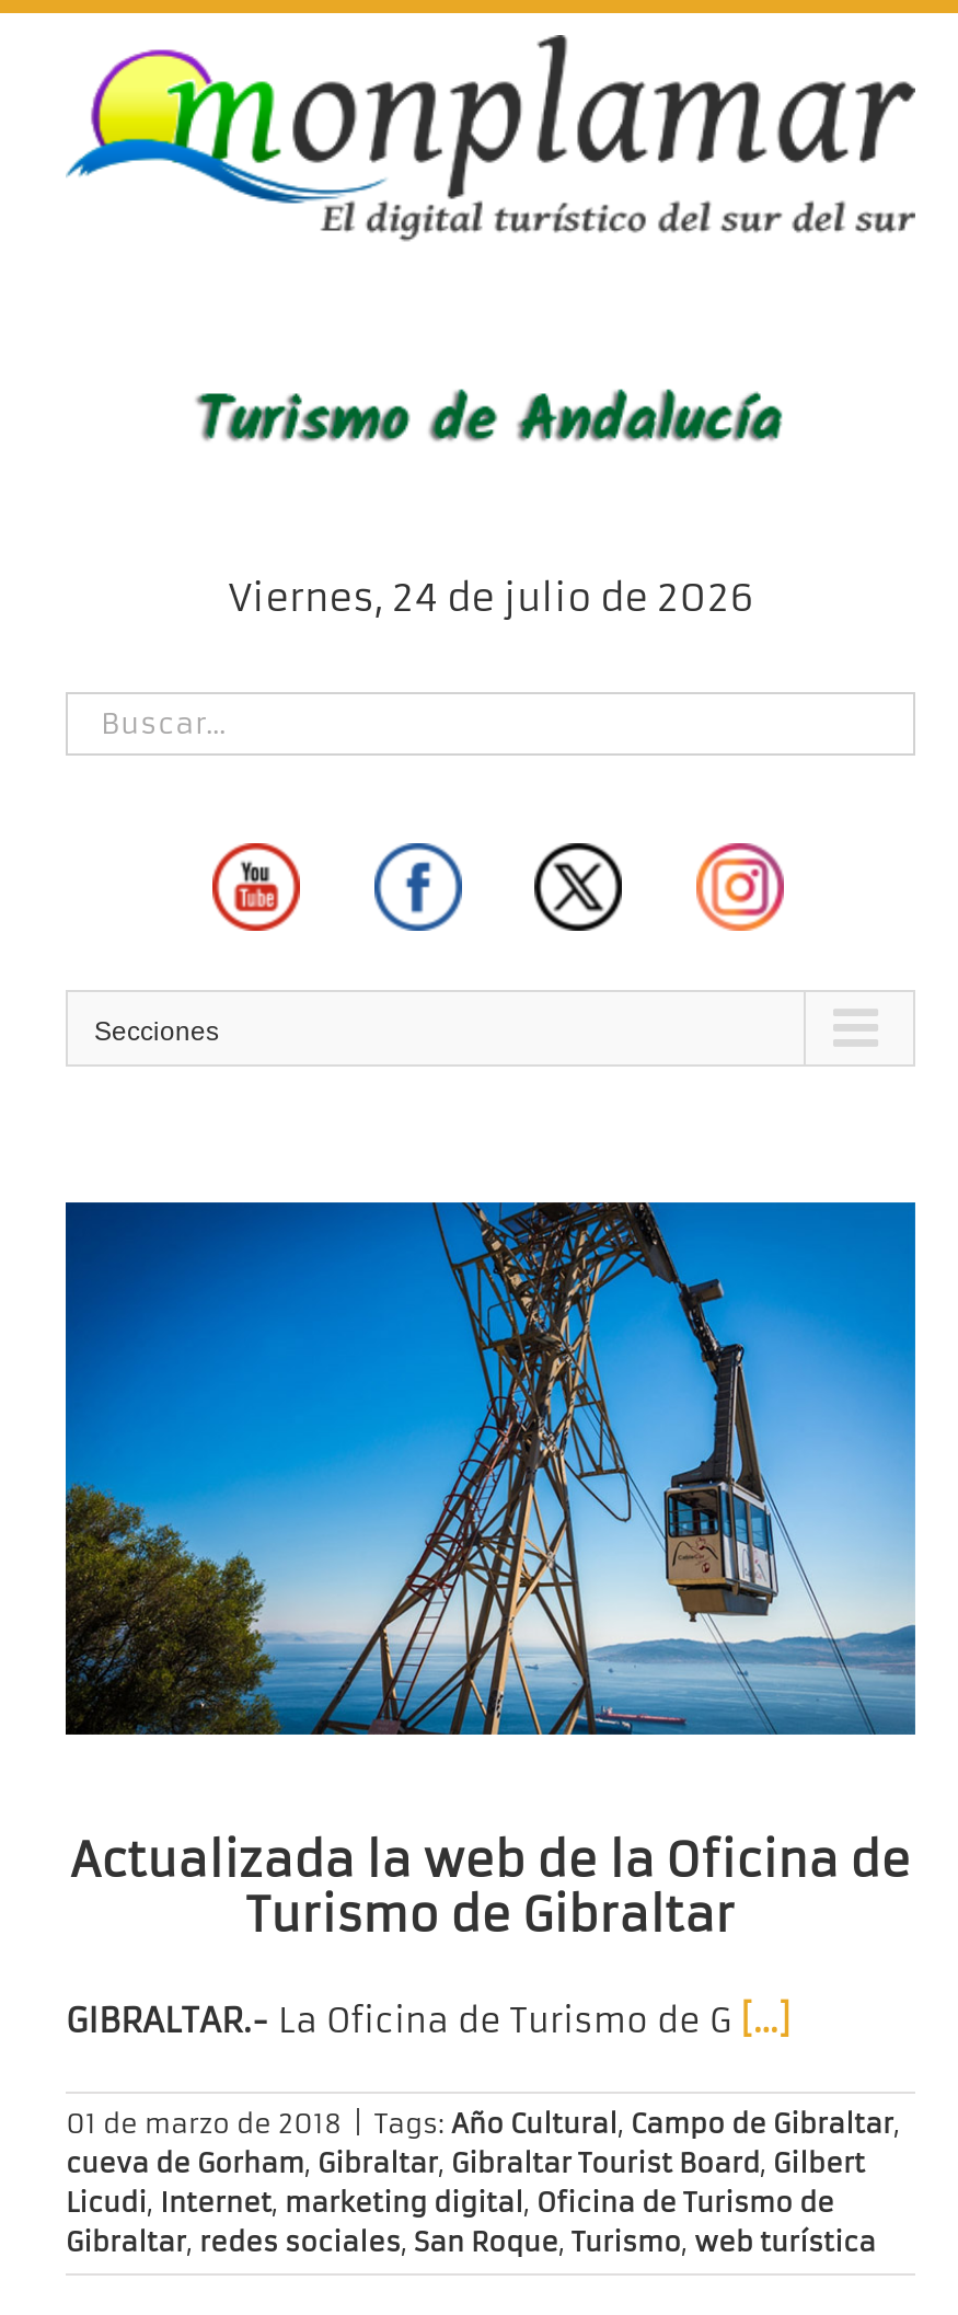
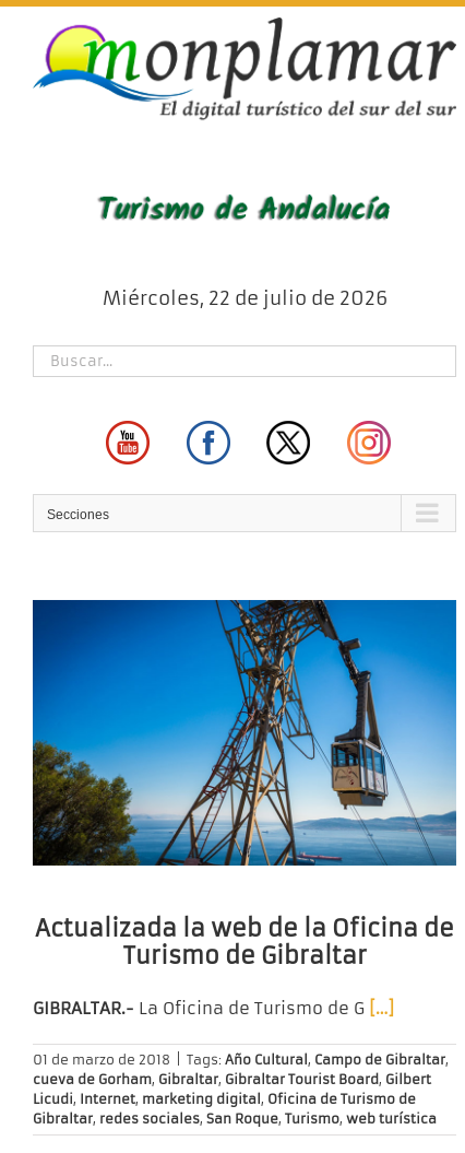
[228,574,753,623] Viernes, 24 de julio de 2026 -> [102,287,387,311] Miércoles, 22 de julio de 2026

